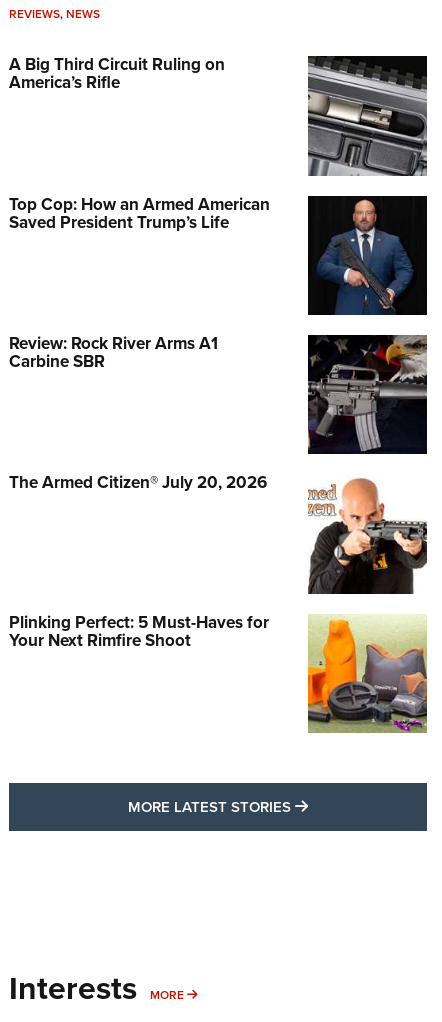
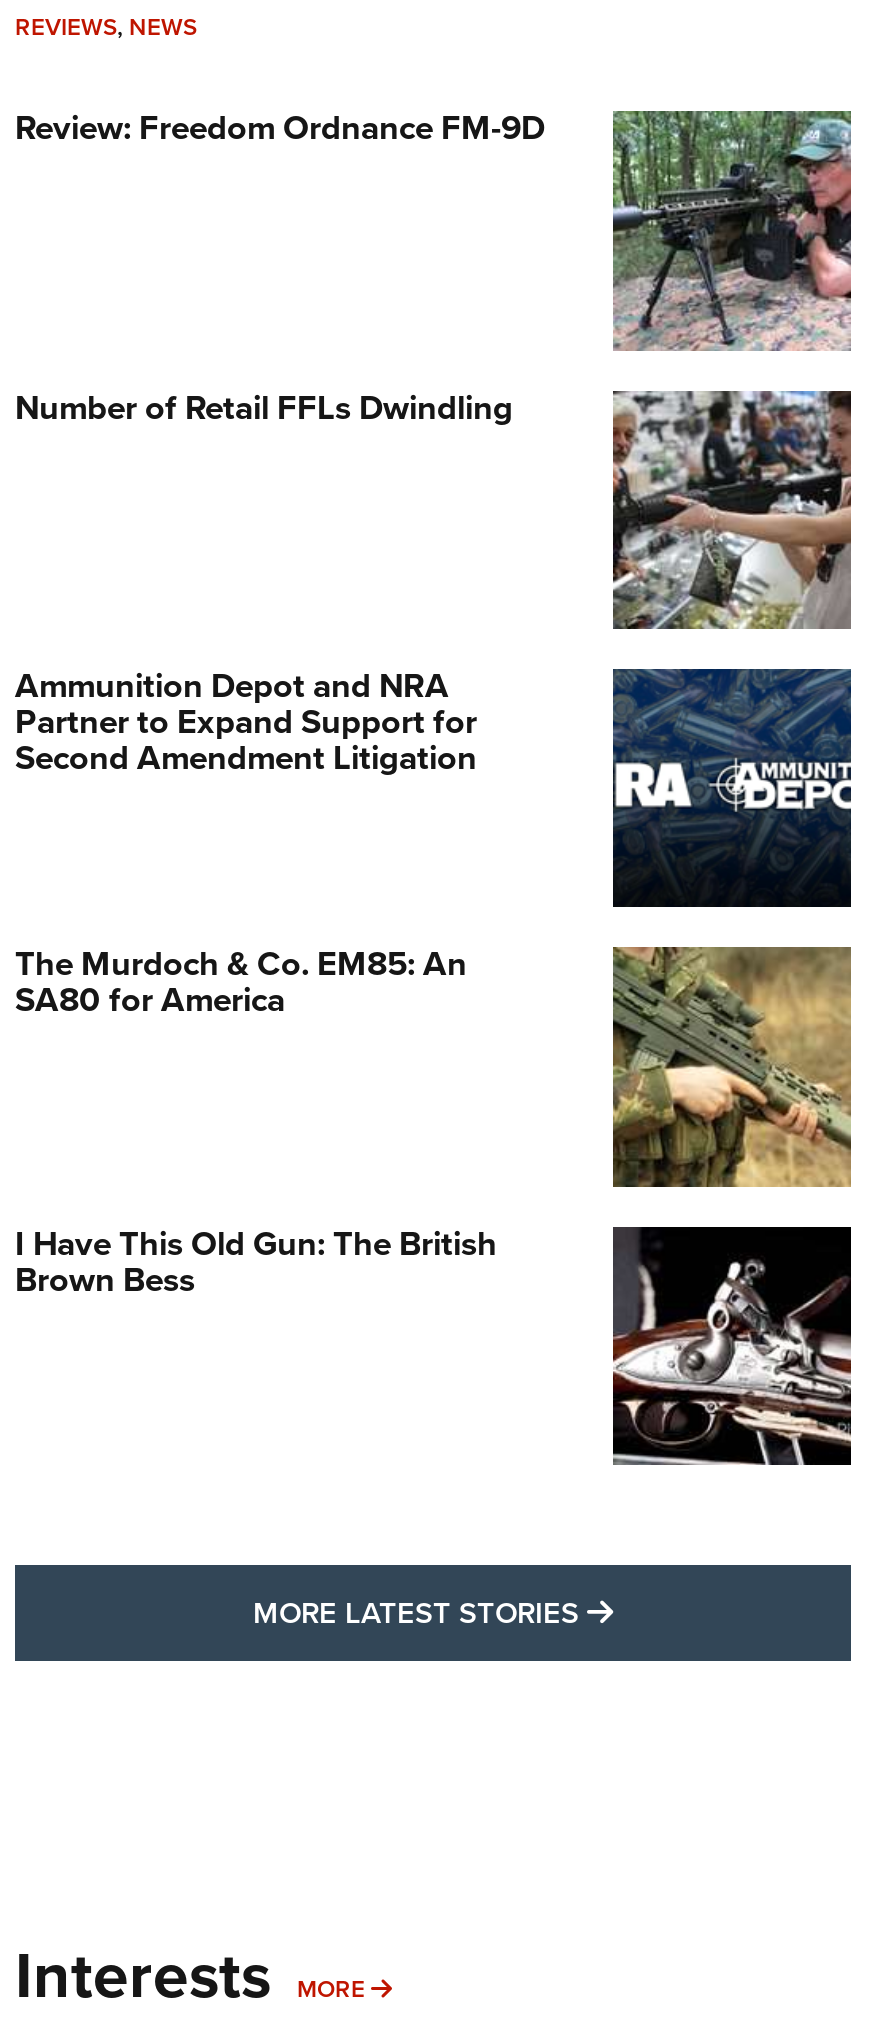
[9,52,225,95] A Big Third Circuit Ruling on | America’s Rifle -> [15,104,545,154] Review: Freedom Ordnance FM-9D
[308,55,428,177] [image] -> [613,109,853,351] [image]
[9,192,270,235] Top Cop: How an Armed American | Saved President Trump’s Life -> [15,382,513,432] Number of Retail FFLs Dwindling
[307,195,428,316] [image] -> [611,389,853,631] [image]
[9,331,218,374] Review: Rock River Arms A1 | Carbine SBR -> [15,661,477,783] Ammunition Depot and NRA | Partner to Expand Support for | Second Amendment Litigation
[307,334,427,452] [image] -> [611,667,851,903] [image]
[9,470,267,495] The Armed Citizen® July 20, 2026 -> [15,940,467,1026] The Murdoch & Co. EM85: An | SA80 for America
[307,474,428,595] [image] -> [611,945,853,1189] [image]
[9,610,269,653] Plinking Perfect: 5 Must-Haves for | Your Next Rimfire Shoot -> [15,1218,497,1304] I Have This Old Gun: The British | Brown Bess
[307,614,428,734] [image] -> [611,1225,853,1467] [image]

